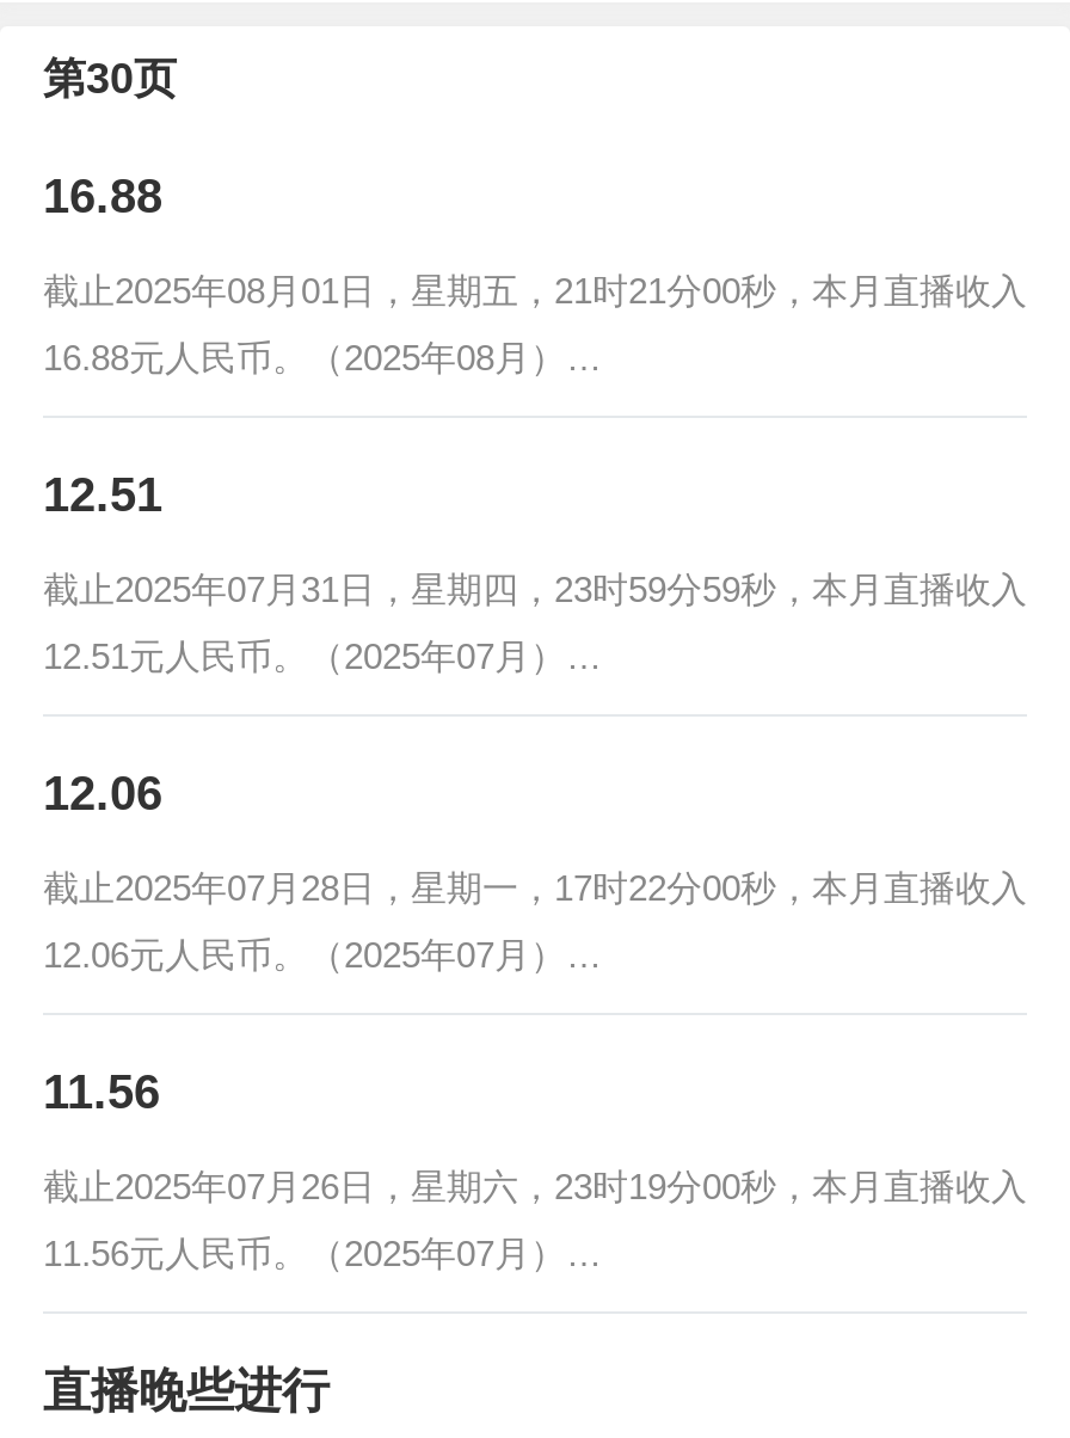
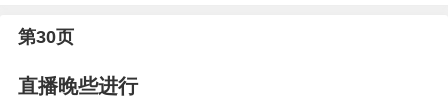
[43,170,1027,1273] 16.88 | 截止2025年08月01日，星期五，21时21分00秒，本月直播收入 | 16.88元人民币。（2025年08月）… | 12.51 | 截止2025年07月31日，星期四，23时59分59秒，本月直播收入 | 12.51元人民币。（2025年07月）… | 12.06 | 截止2025年07月28日，星期一，17时22分00秒，本月直播收入 | 12.06元人民币。（2025年07月）… | 11.56 | 截止2025年07月26日，星期六，23时19分00秒，本月直播收入 | 11.56元人民币。（2025年07月）… -> none

